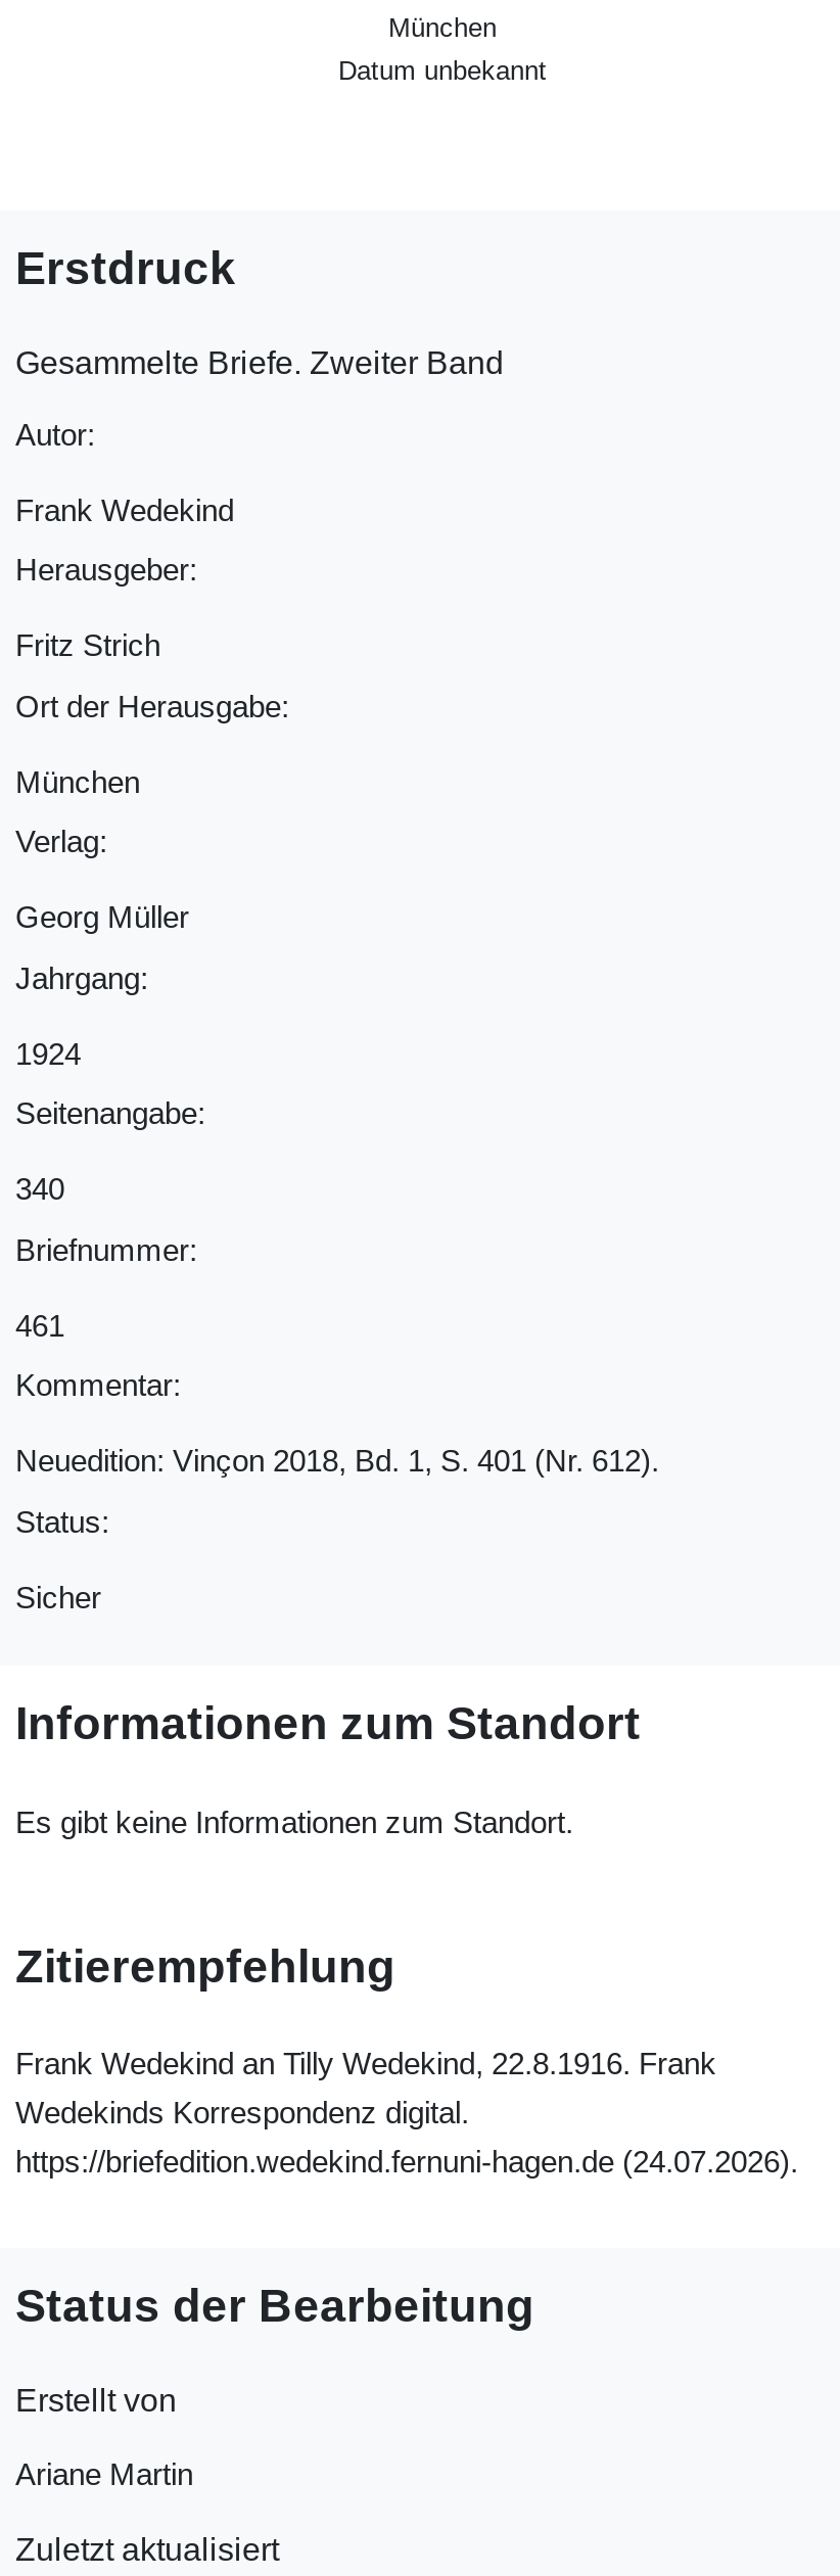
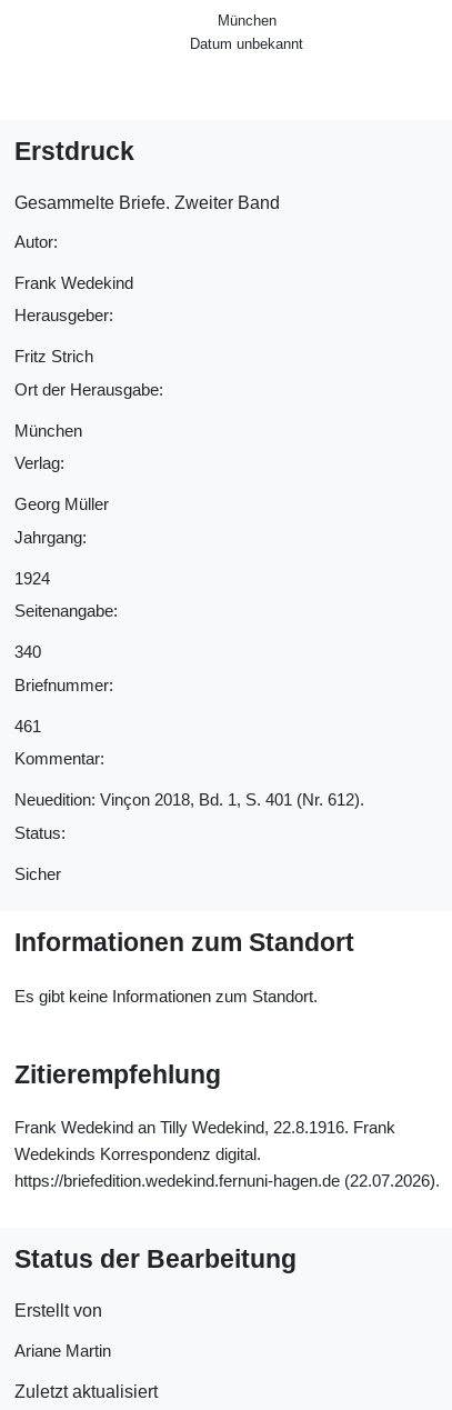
[15,2144,798,2179] https://briefedition.wedekind.fernuni-hagen.de (24.07.2026). -> [14,1171,440,1190] https://briefedition.wedekind.fernuni-hagen.de (22.07.2026).

